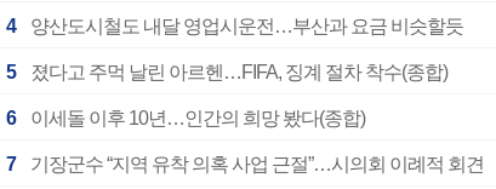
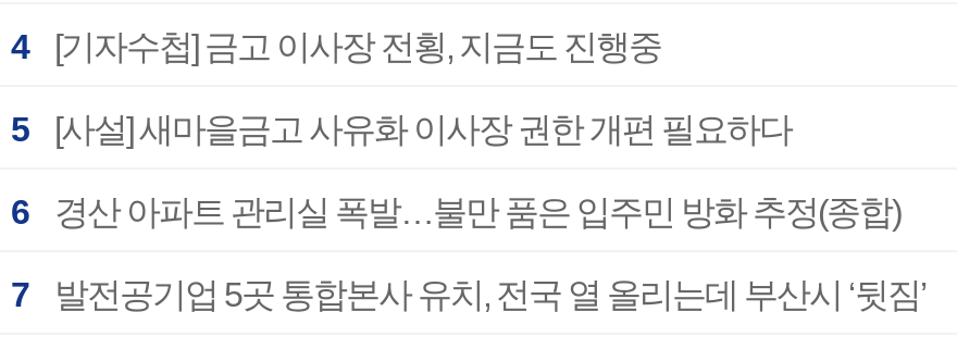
[30,16,463,36] 양산도시철도 내달 영업시운전…부산과 요금 비슷할듯 -> [54,28,661,65] [기자수첩] 금고 이사장 전횡, 지금도 진행중
[30,62,447,82] 졌다고 주먹 날린 아르헨…FIFA, 징계 절차 착수(종합) -> [54,111,792,148] [사설] 새마을금고 사유화 이사장 권한 개편 필요하다
[30,108,365,128] 이세돌 이후 10년…인간의 희망 봤다(종합) -> [54,194,900,230] 경산 아파트 관리실 폭발…불만 품은 입주민 방화 추정(종합)
[30,154,484,174] 기장군수 “지역 유착 의혹 사업 근절”…시의회 이례적 회견 -> [54,276,927,313] 발전공기업 5곳 통합본사 유치, 전국 열 올리는데 부산시 ‘뒷짐’

